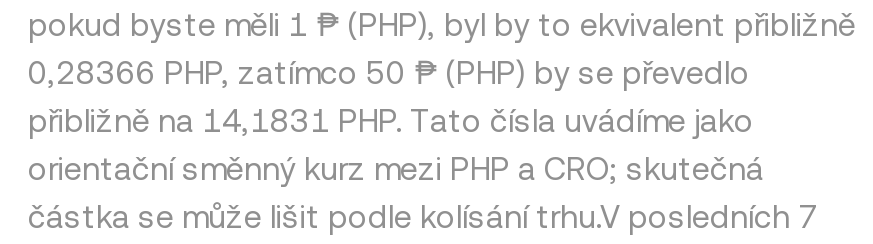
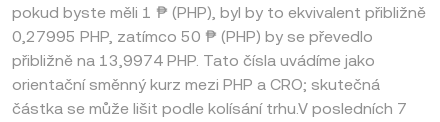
[28,54,750,92] 0,28366 PHP, zatímco 50 ₱ (PHP) by se převedlo -> [12,27,373,46] 0,27995 PHP, zatímco 50 ₱ (PHP) by se převedlo
[28,102,754,140] přibližně na 14,1831 PHP. Tato čísla uvádíme jako -> [12,51,375,70] přibližně na 13,9974 PHP. Tato čísla uvádíme jako

